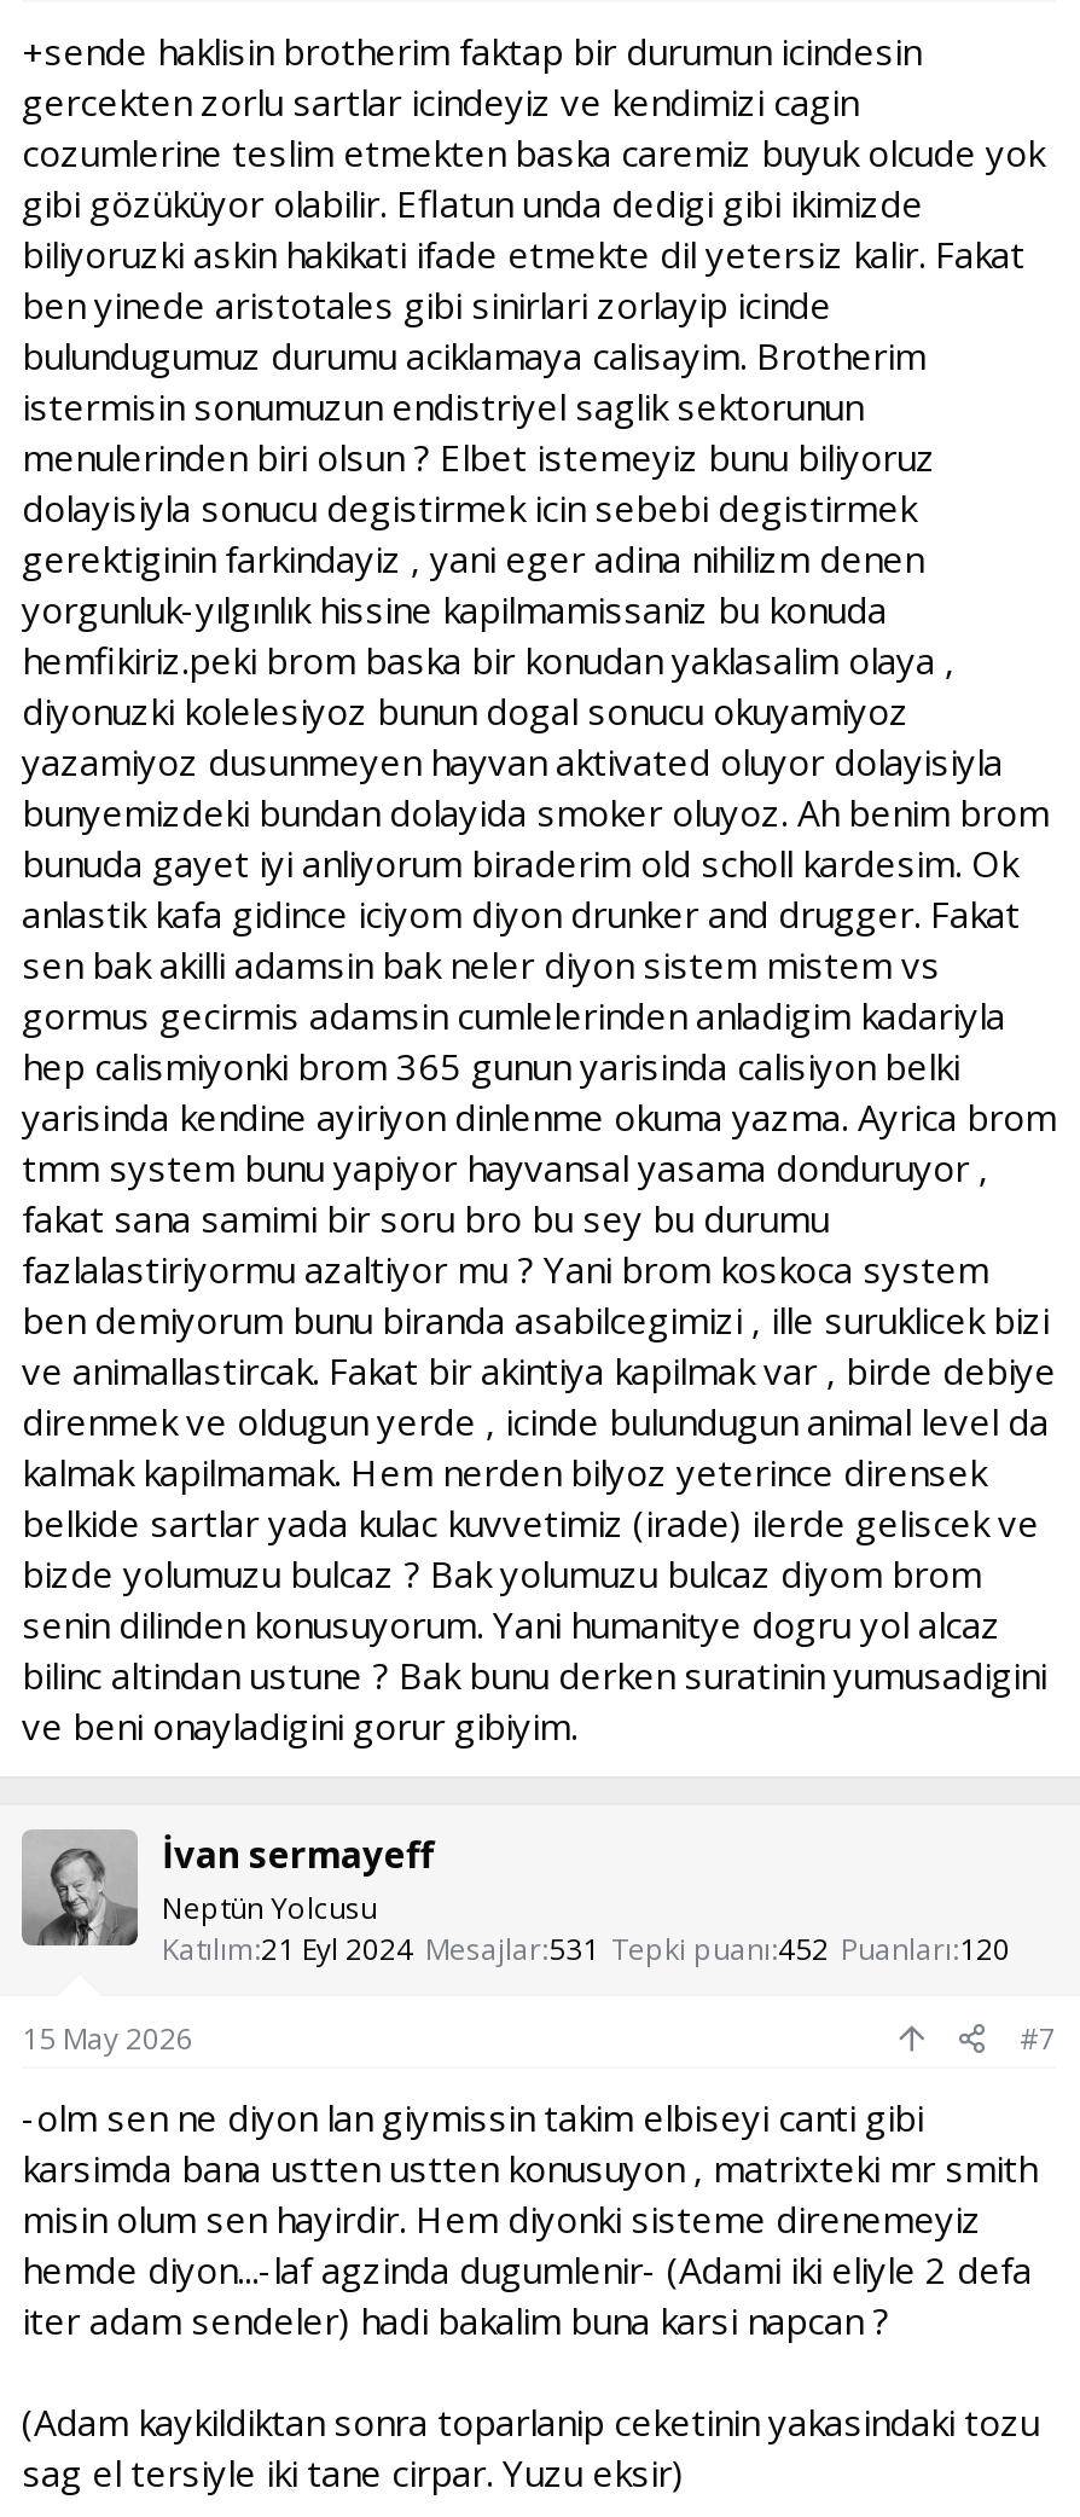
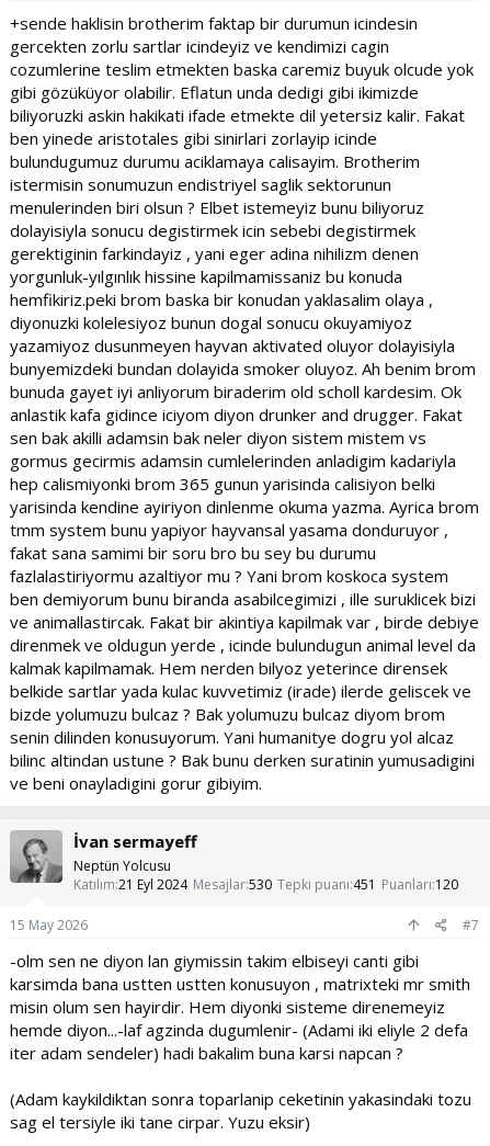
[162,1928,1010,1969] Katılım 21 Eyl 2024 Mesajlar 531 Tepki puanı 452 Puanları 120 -> [73,875,458,893] Katılım 21 Eyl 2024 Mesajlar 530 Tepki puanı 451 Puanları 120

